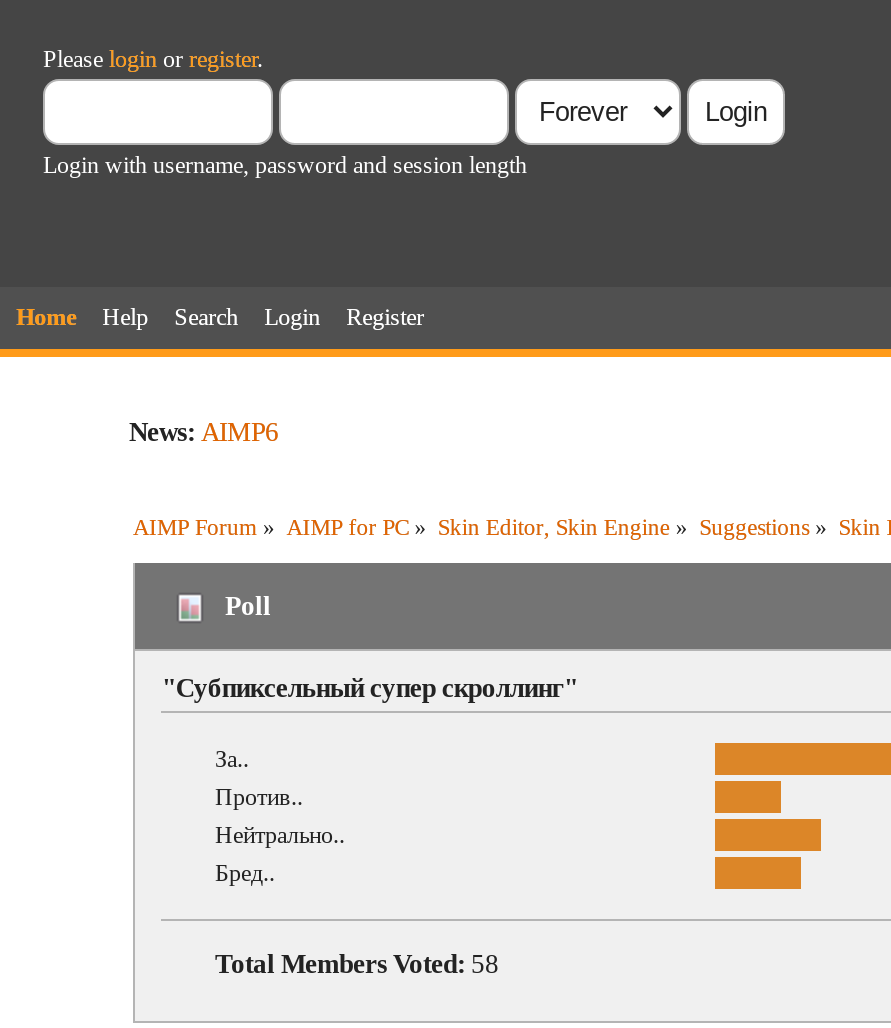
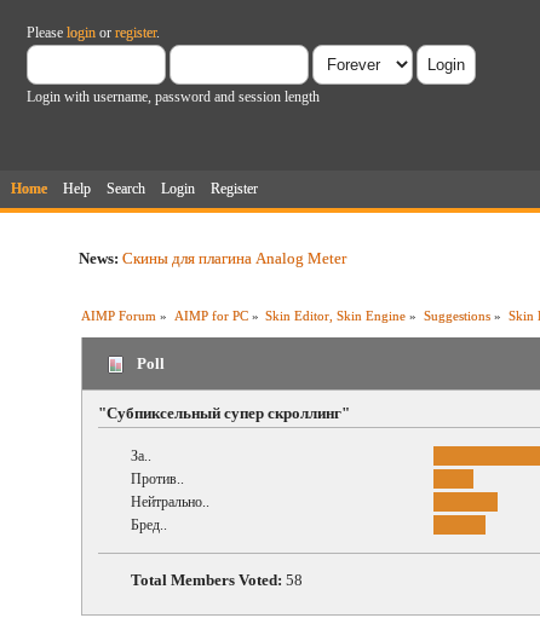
[129,417,279,447] News: AIMP6 -> [79,249,346,267] News: Скины для плагина Analog Meter

